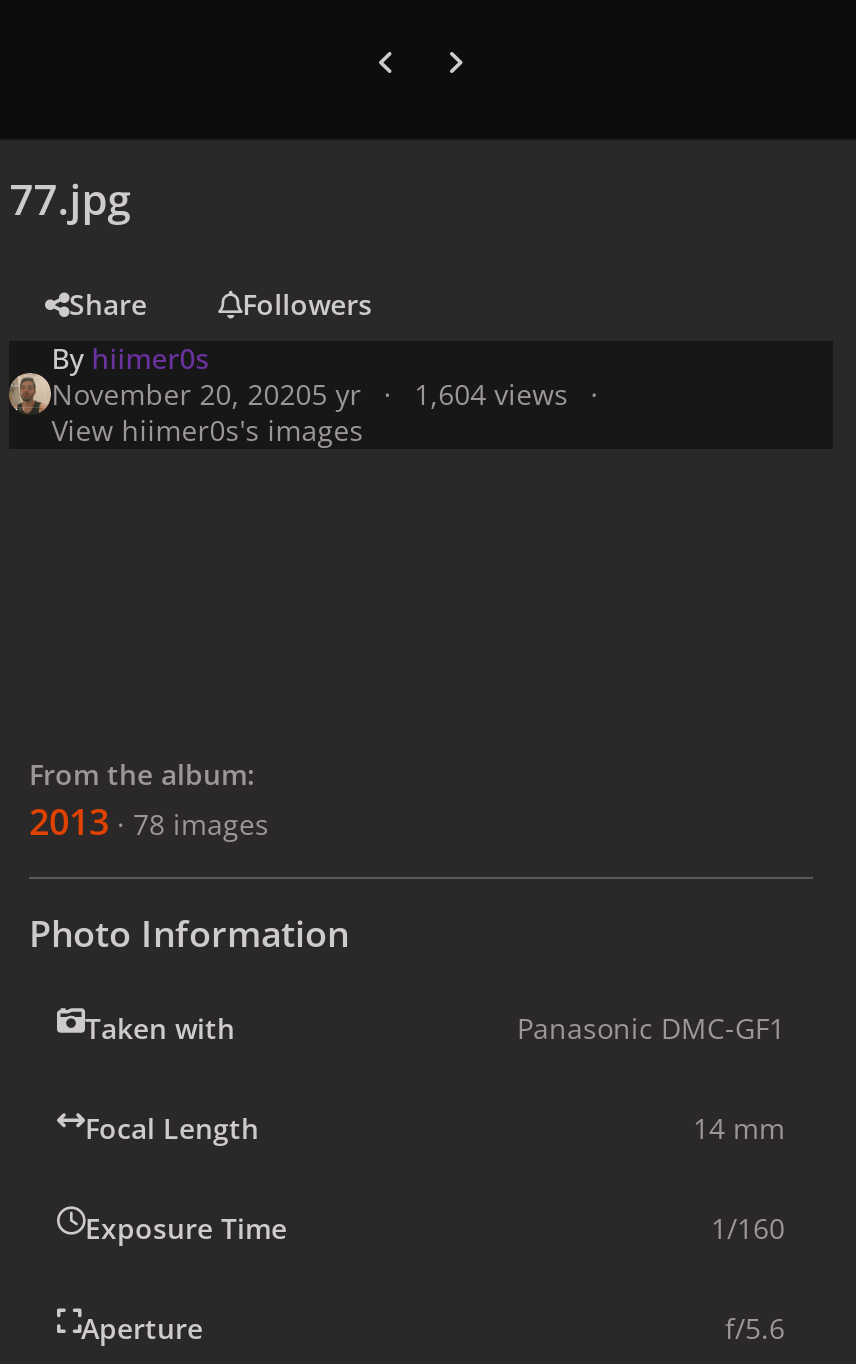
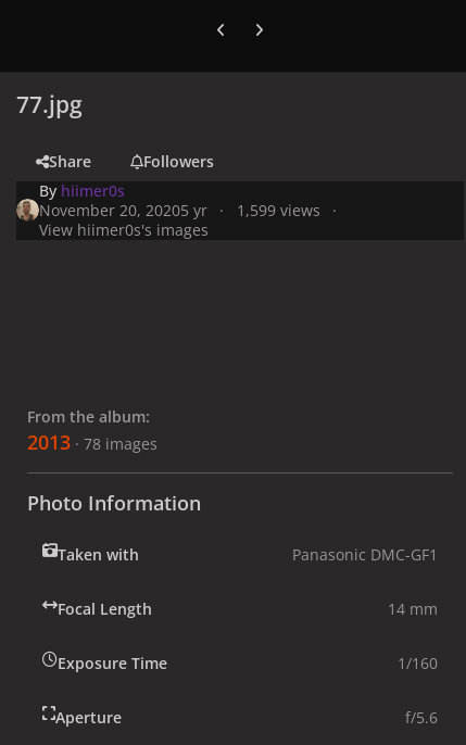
[51,374,568,412] November 20, 20205 yr 1,604 views -> [39,199,320,220] November 20, 20205 yr 1,599 views

